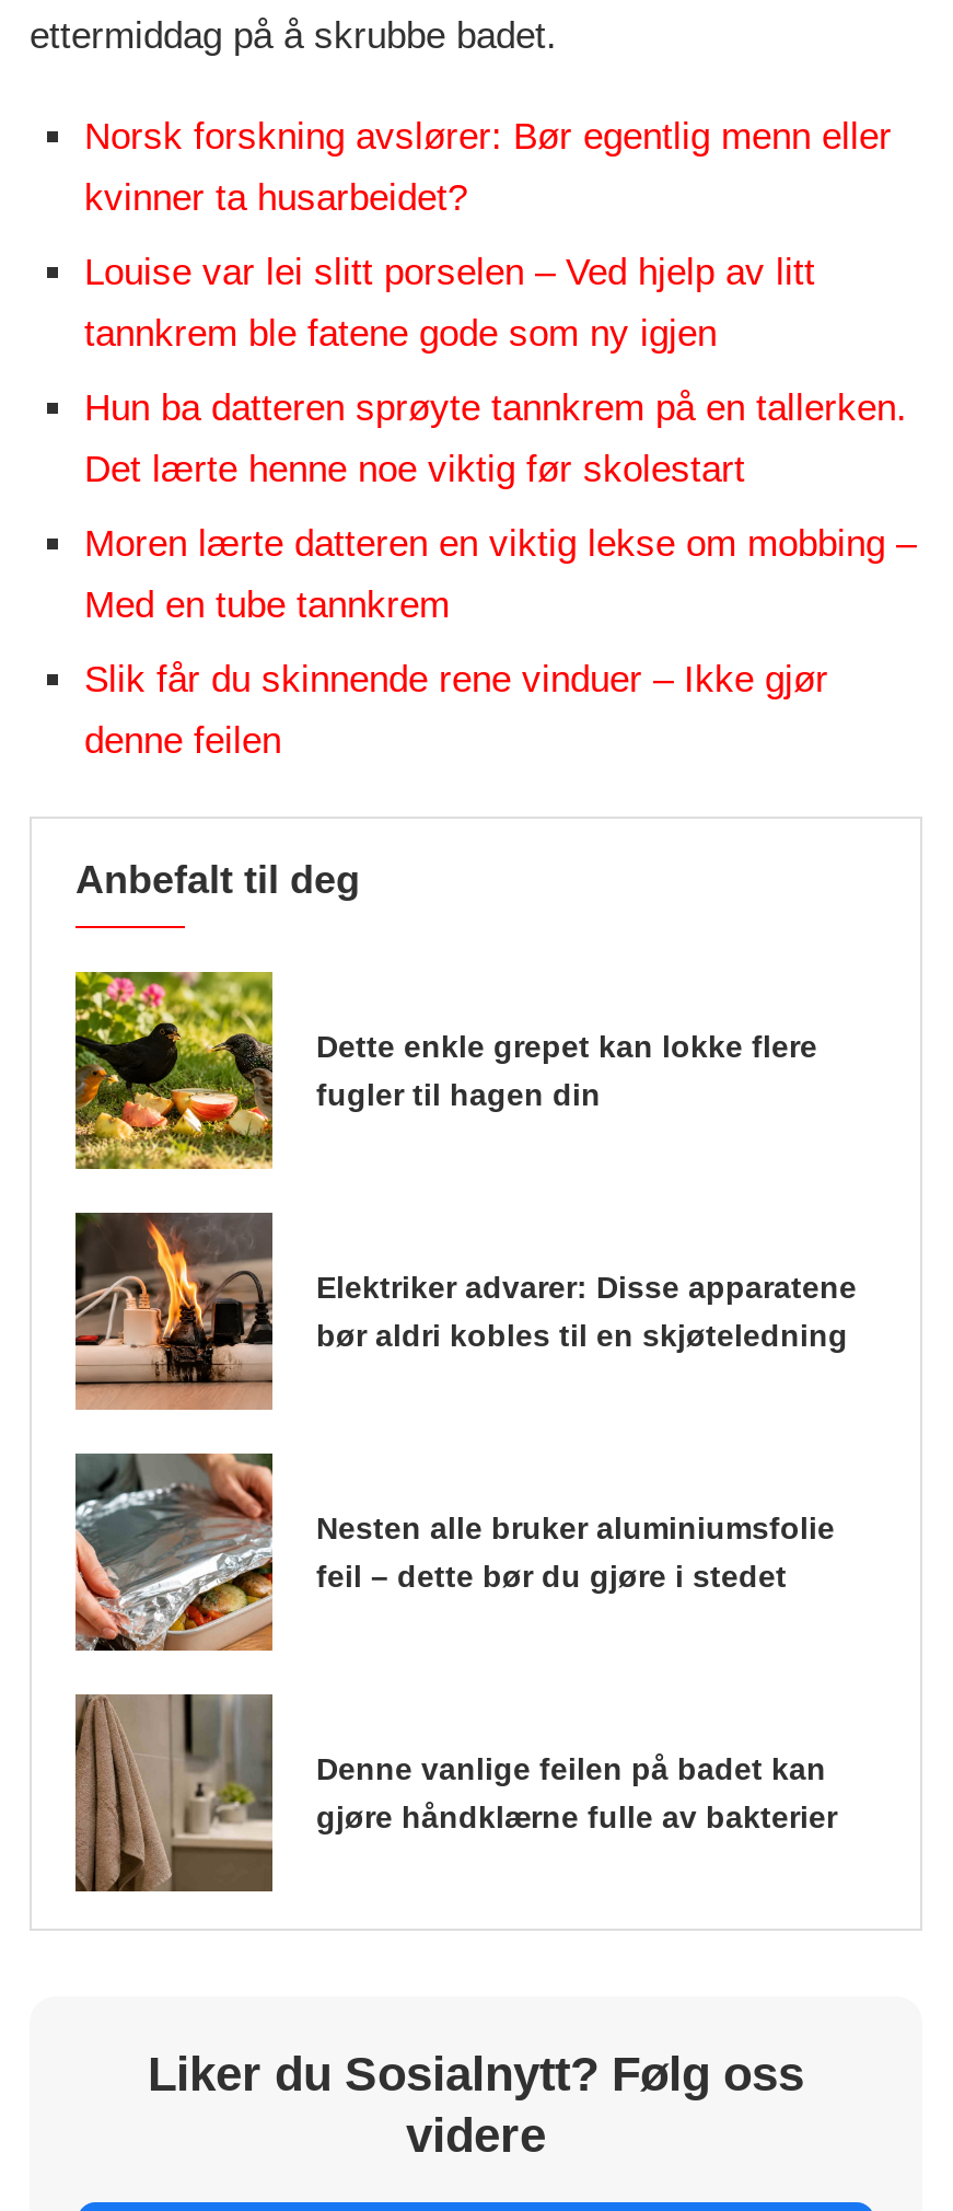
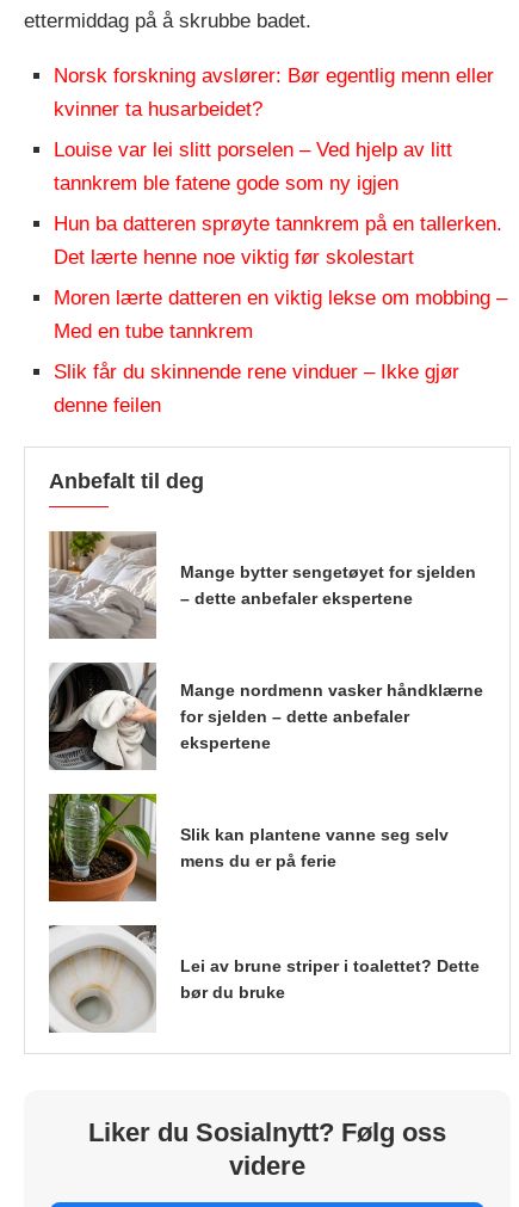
[73,970,817,1171] [image] | Dette enkle grepet kan lokke flere | fugler til hagen din -> [49,530,476,640] [image] | Mange bytter sengetøyet for sjelden | – dette anbefaler ekspertene
[73,1211,857,1412] [image] | Elektriker advarer: Disse apparatene | bør aldri kobles til en skjøteledning -> [48,663,483,771] [image] | Mange nordmenn vasker håndklærne | for sjelden – dette anbefaler | ekspertene
[73,1451,835,1653] [image] | Nesten alle bruker aluminiumsfolie | feil – dette bør du gjøre i stedet -> [48,793,449,903] [image] | Slik kan plantene vanne seg selv | mens du er på ferie
[73,1692,837,1894] [image] | Denne vanlige feilen på badet kan | gjøre håndklærne fulle av bakterier -> [49,925,480,1033] [image] | Lei av brune striper i toalettet? Dette | bør du bruke

